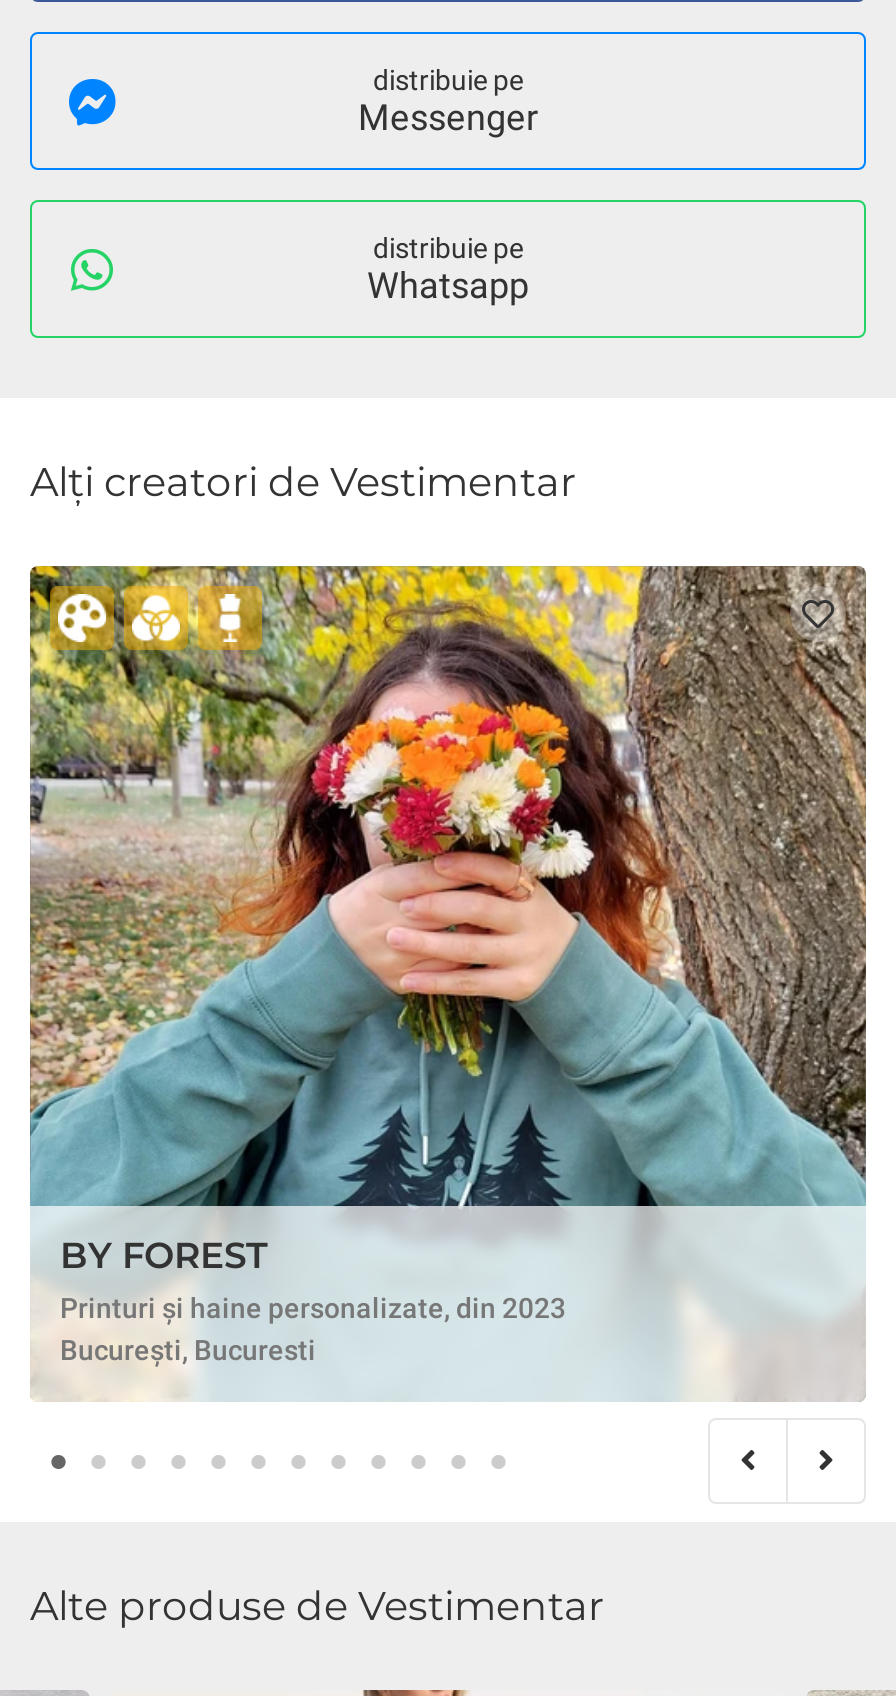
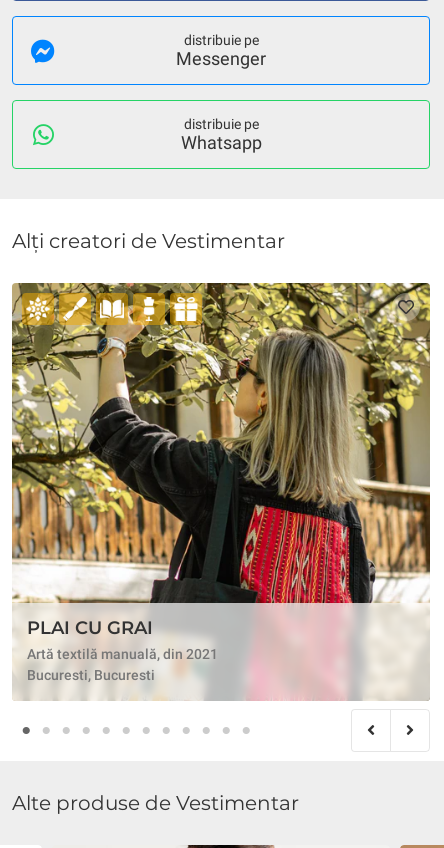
[28,564,868,1400] [image] | BY FOREST | Printuri și haine personalizate, din 2023 | București, Bucuresti -> [11,282,431,701] [image] | PLAI CU GRAI | Artă textilă manuală, din 2021 | Bucuresti, Bucuresti

